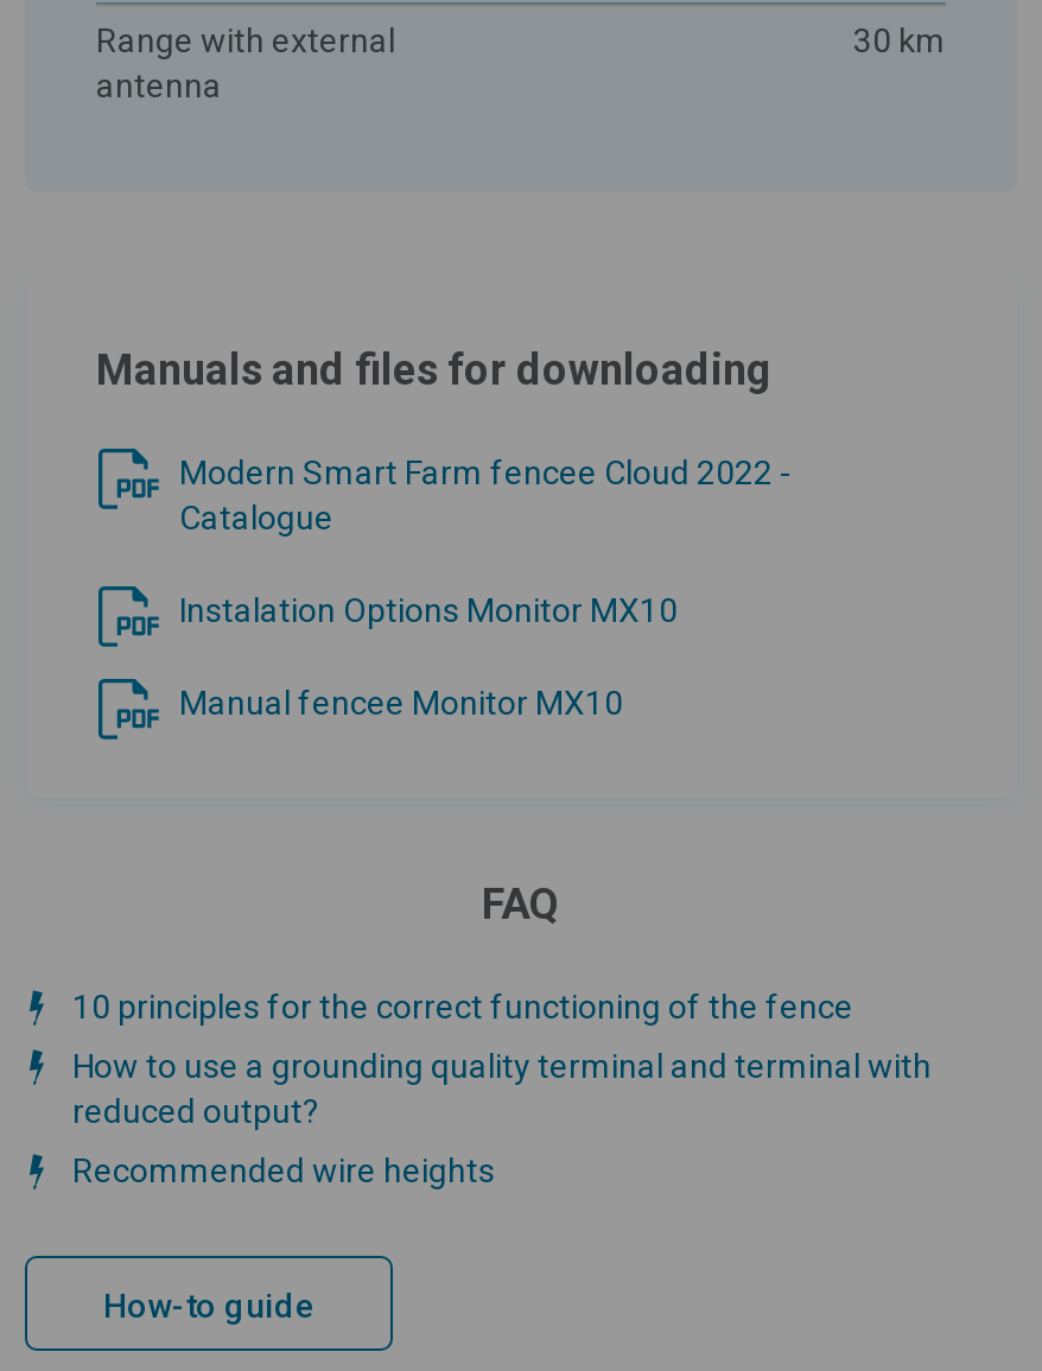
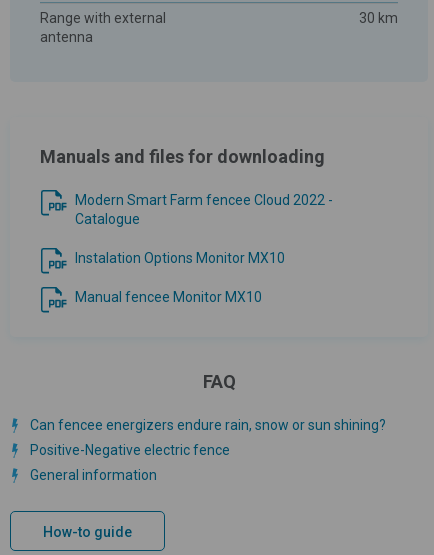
[72,988,853,1026] 10 principles for the correct functioning of the fence -> [30,417,386,433] Can fencee energizers endure rain, snow or sun shining?
[72,1047,932,1130] How to use a grounding quality terminal and terminal with | reduced output? -> [30,442,230,458] Positive-Negative electric fence
[72,1151,495,1189] Recommended wire heights -> [30,467,157,483] General information

